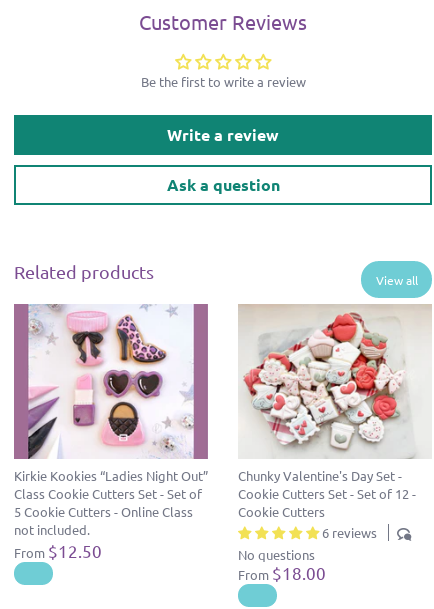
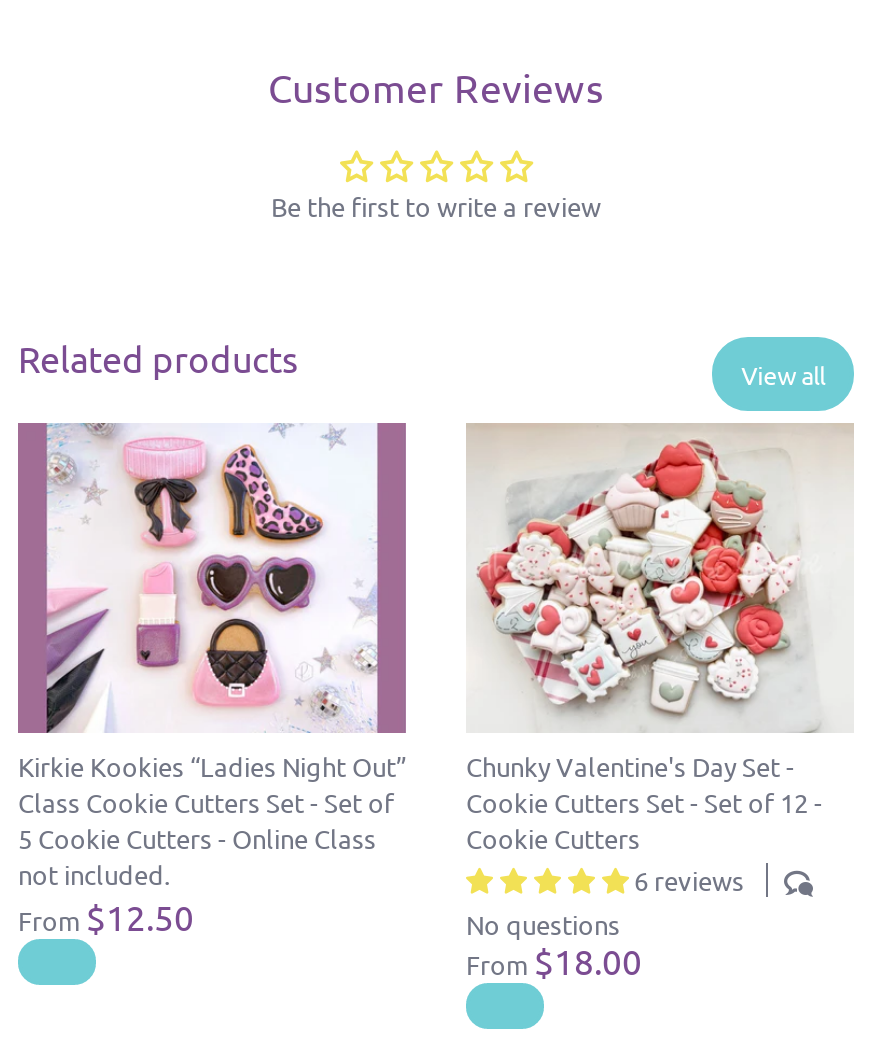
[166,124,279,195] Write a review | Ask a question -> none

